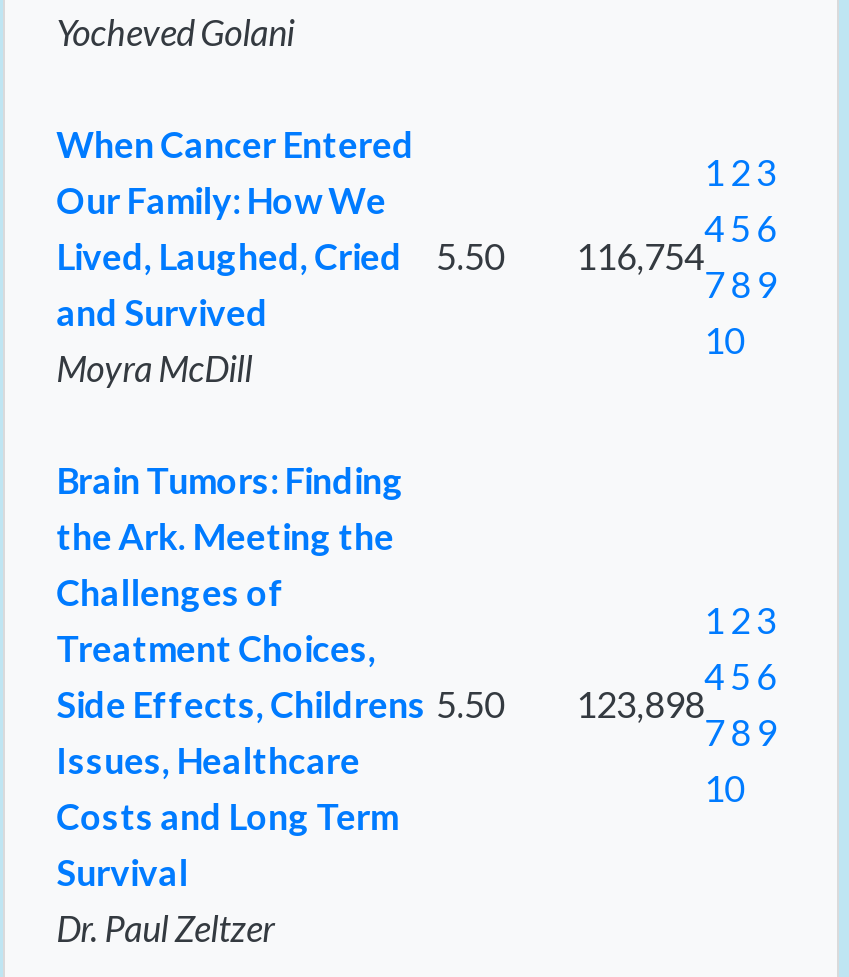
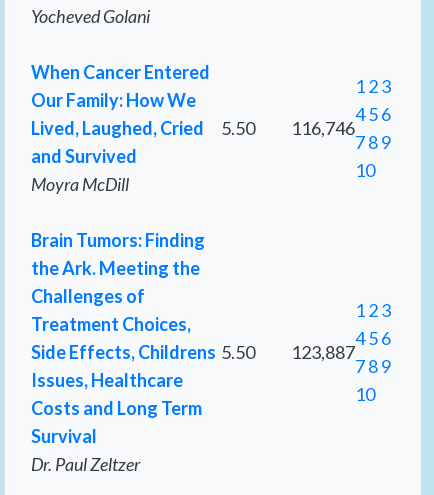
[56,233,704,277] Lived, Laughed, Cried 5.50 116,754 -> [31,117,355,139] Lived, Laughed, Cried 5.50 116,746
[56,681,704,725] Side Effects, Childrens 5.50 123,898 -> [31,341,355,363] Side Effects, Childrens 5.50 123,887

